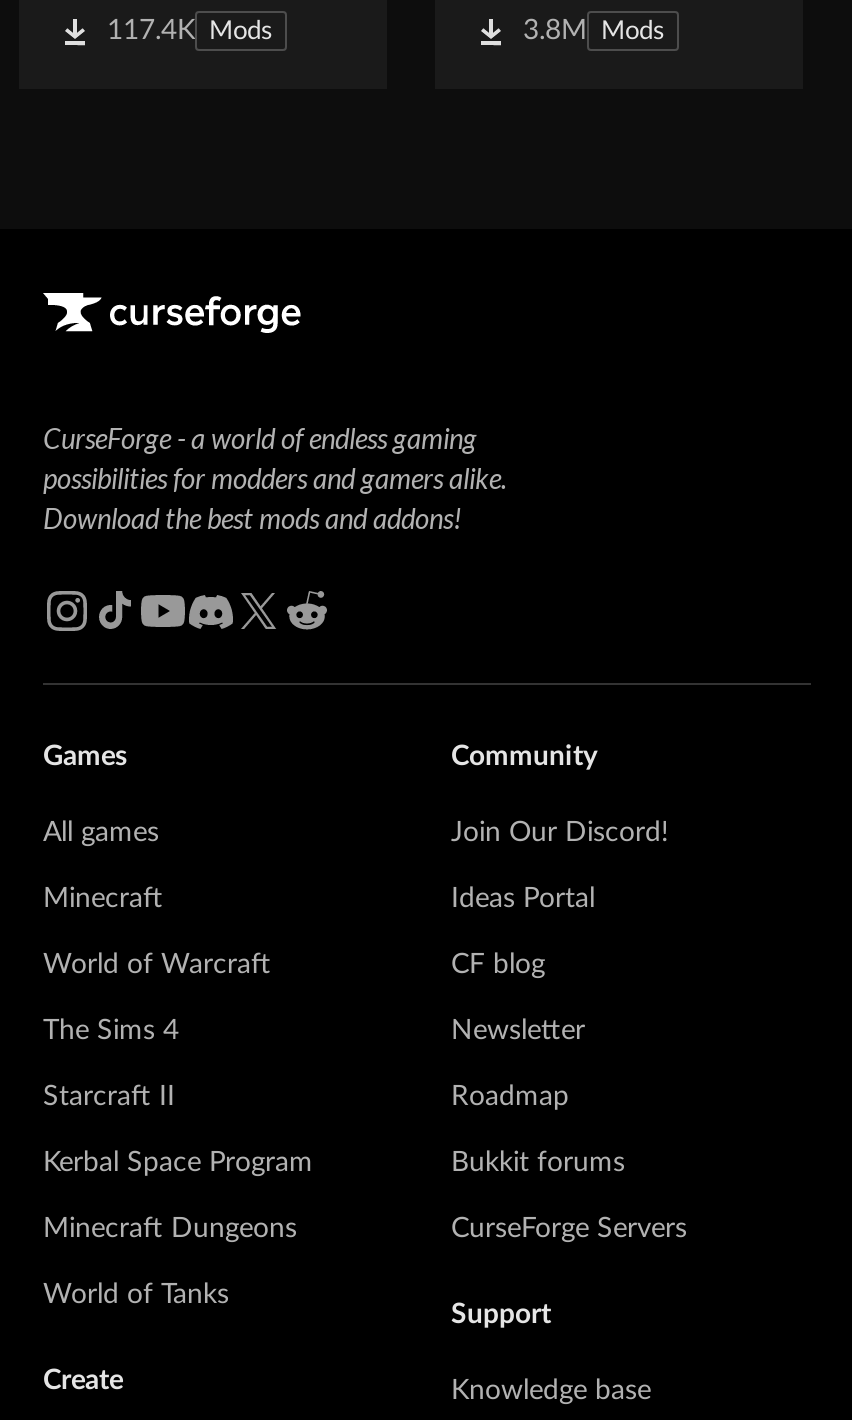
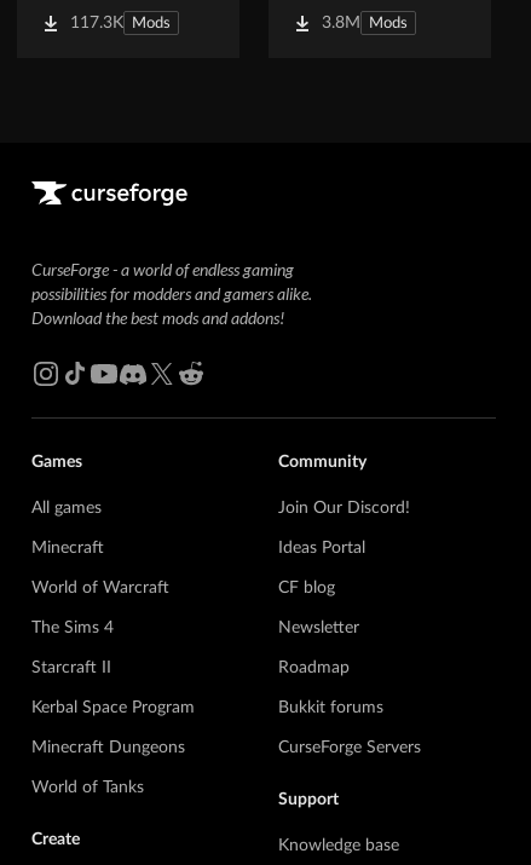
[107,18,273,46] 117.4K Mods -> [70,15,171,32] 117.3K Mods

